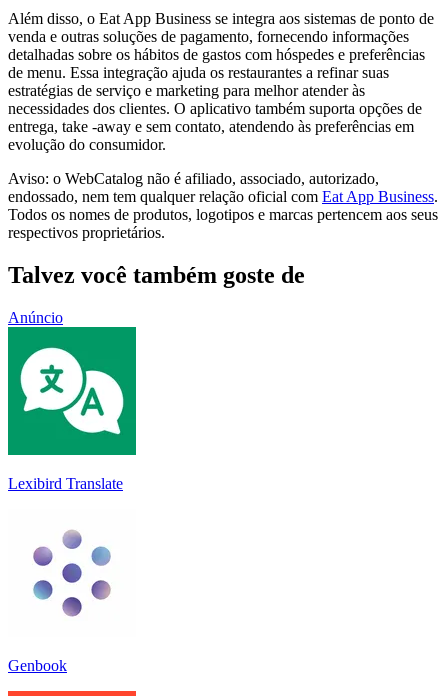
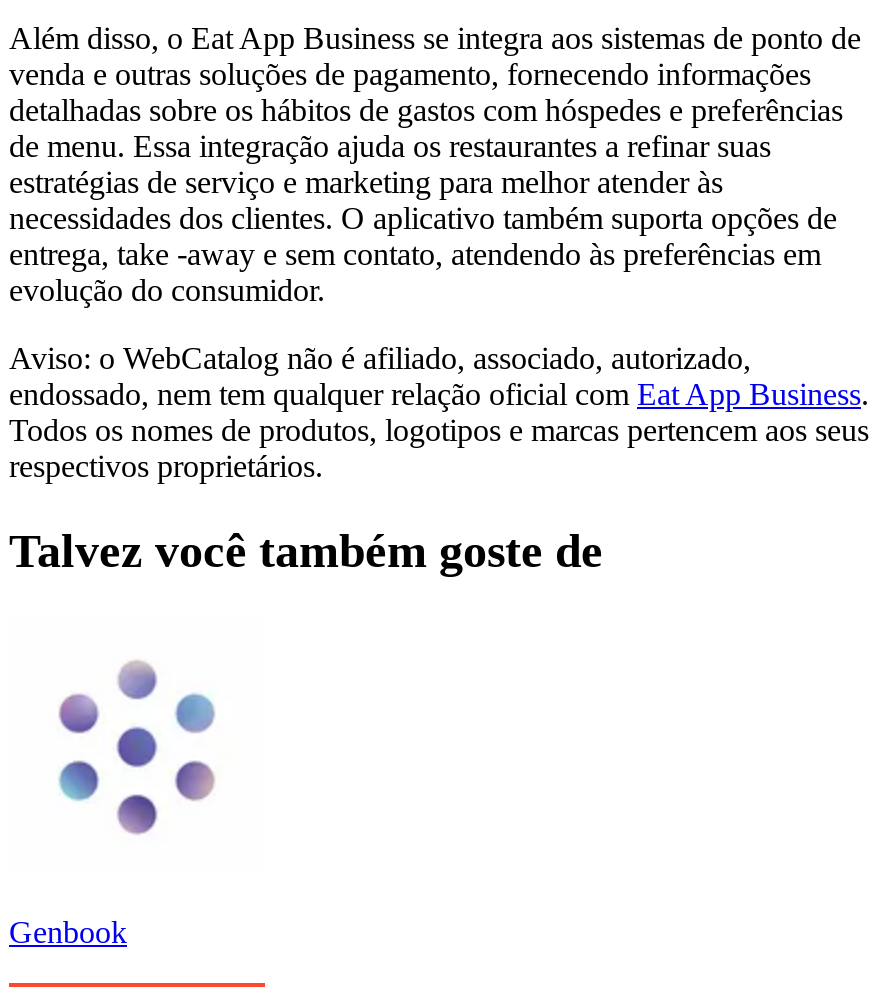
[8,309,63,326] Anúncio -> none
[7,326,137,492] [image] | Lexibird Translate -> none

